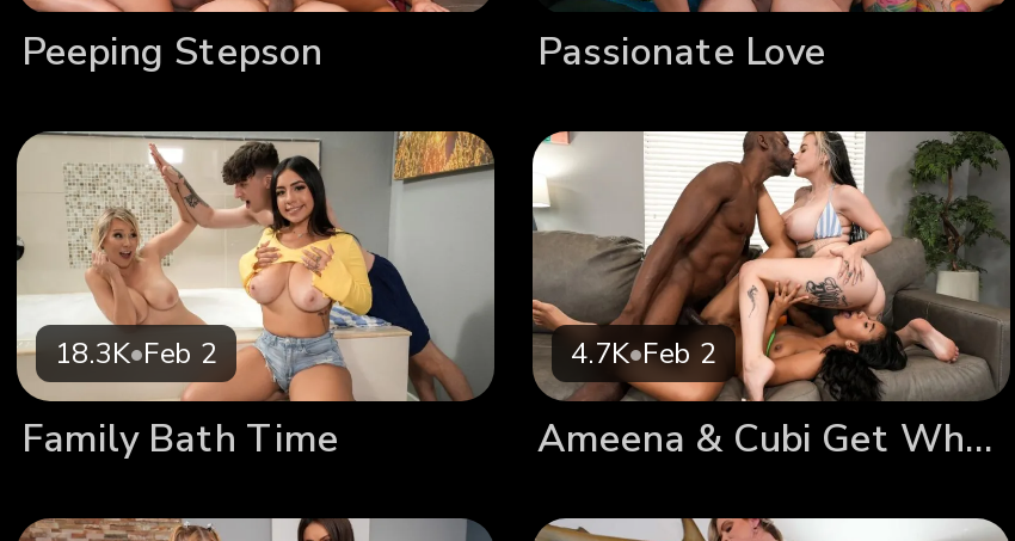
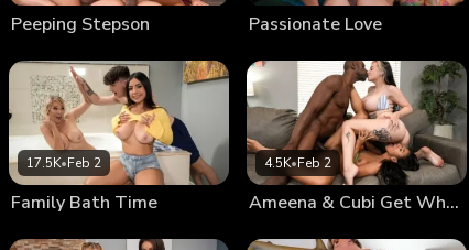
[55,333,217,371] 18.3K•Feb 2 -> [26,154,101,172] 17.5K•Feb 2
[571,333,716,371] 4.7K•Feb 2 -> [264,154,331,172] 4.5K•Feb 2

